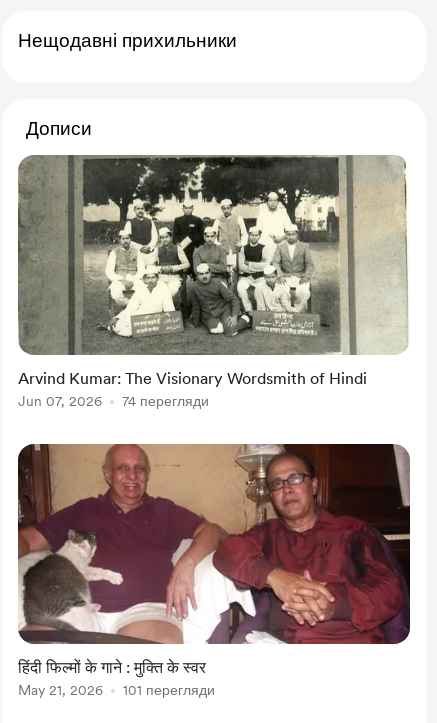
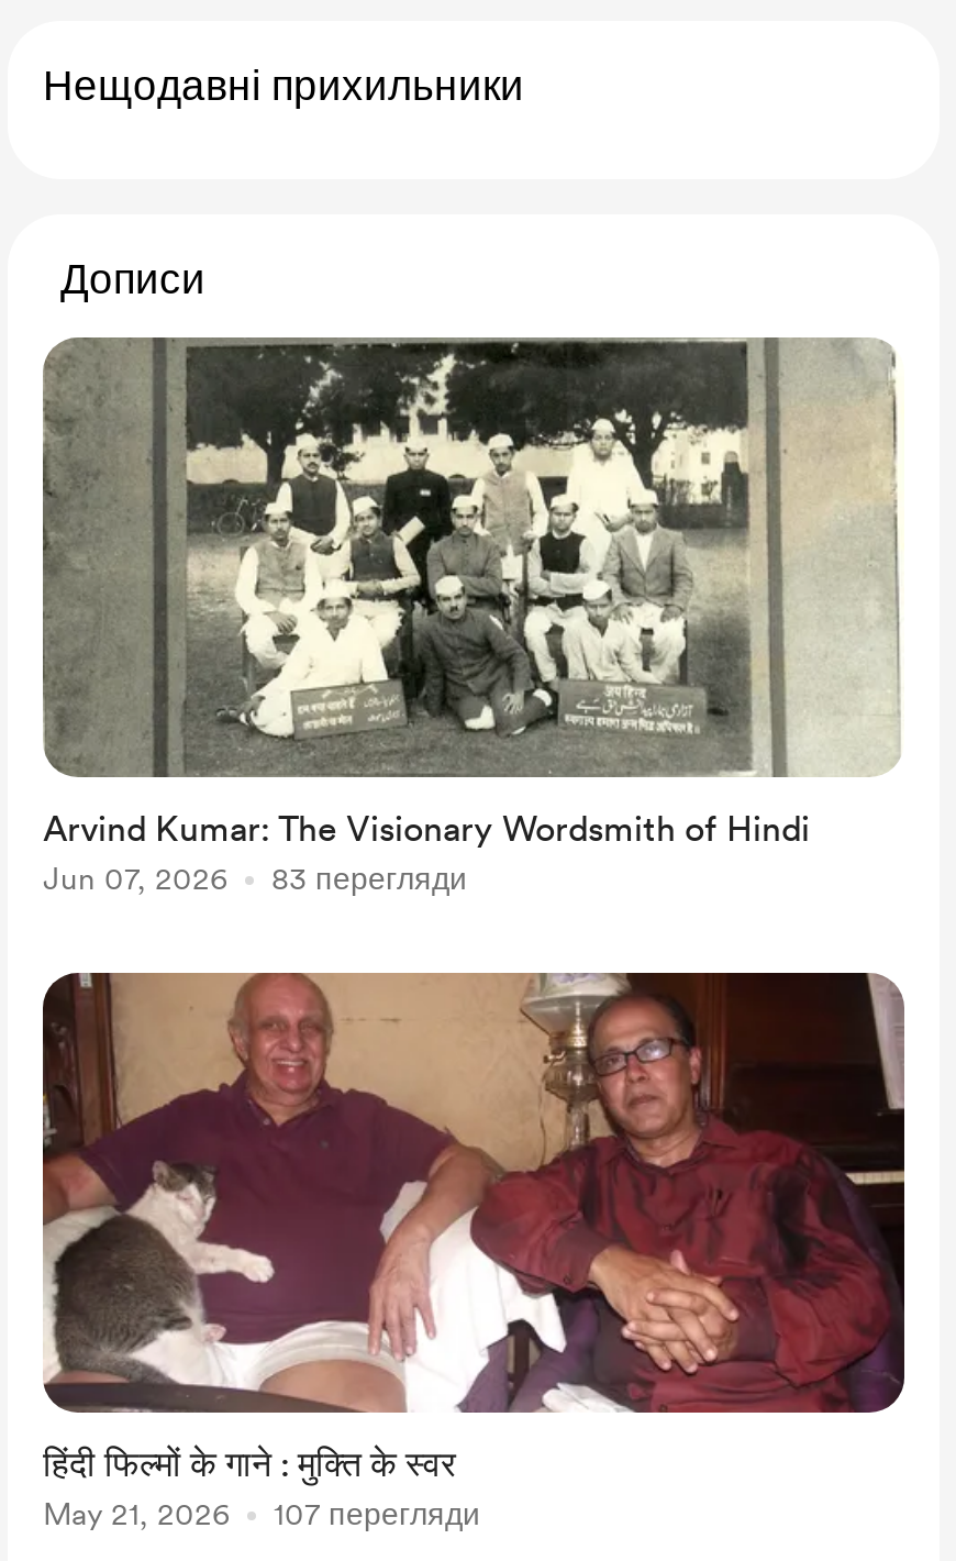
[18,393,209,409] Jun 07, 2026 74 перегляди -> [43,861,467,896] Jun 07, 2026 83 перегляди
[18,682,215,698] May 21, 2026 101 перегляди -> [43,1496,480,1531] May 21, 2026 107 перегляди

